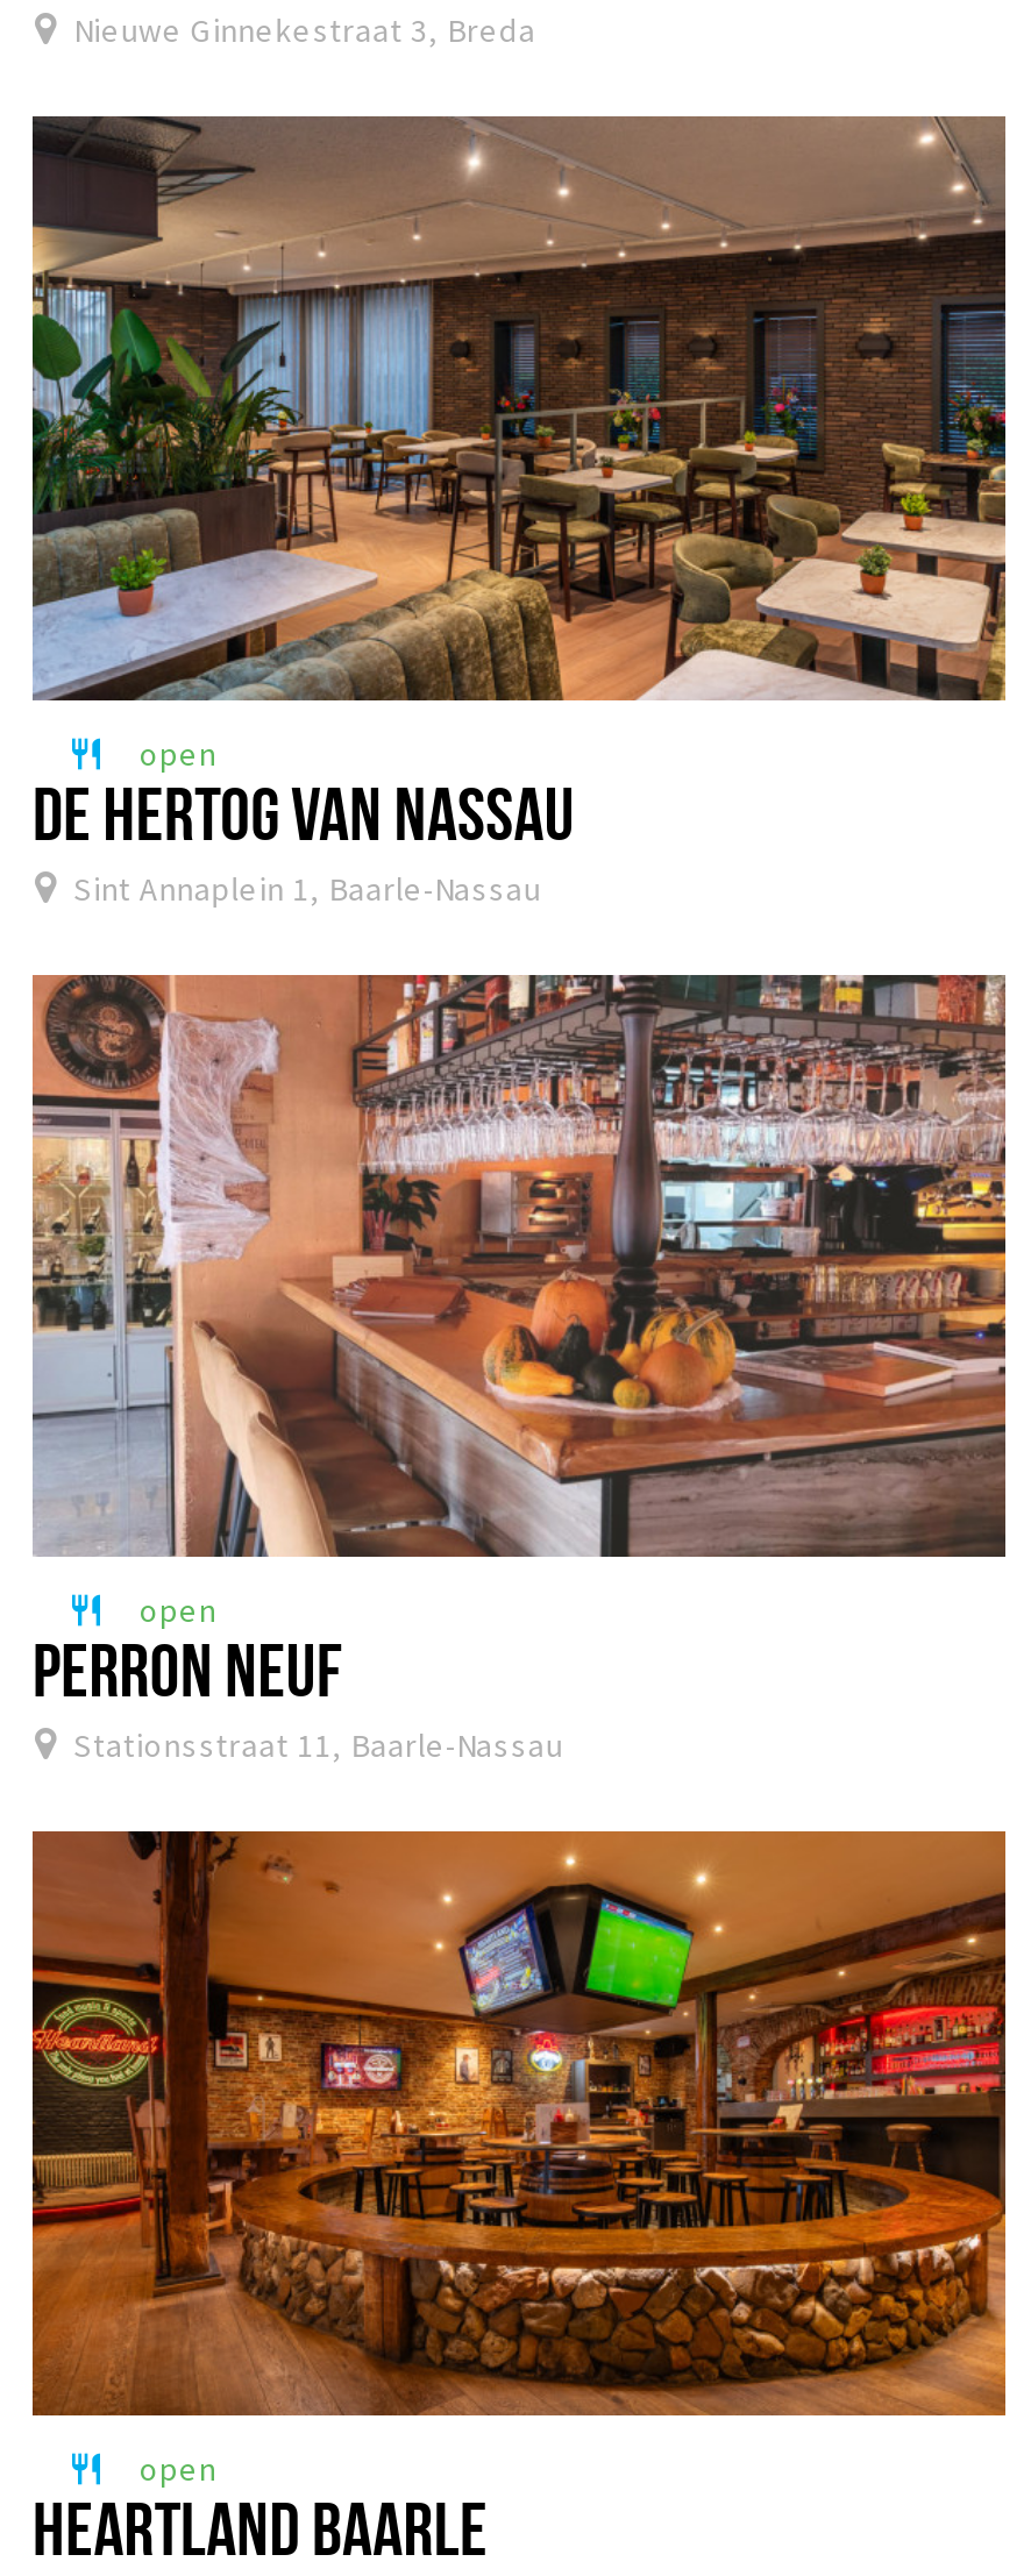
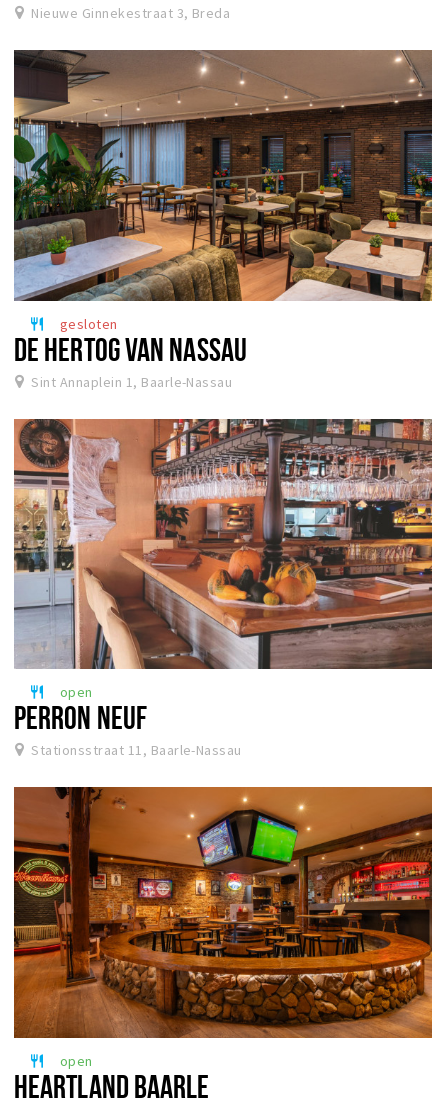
[140,732,216,774] open -> [60,315,118,333] gesloten

